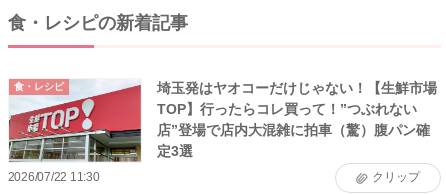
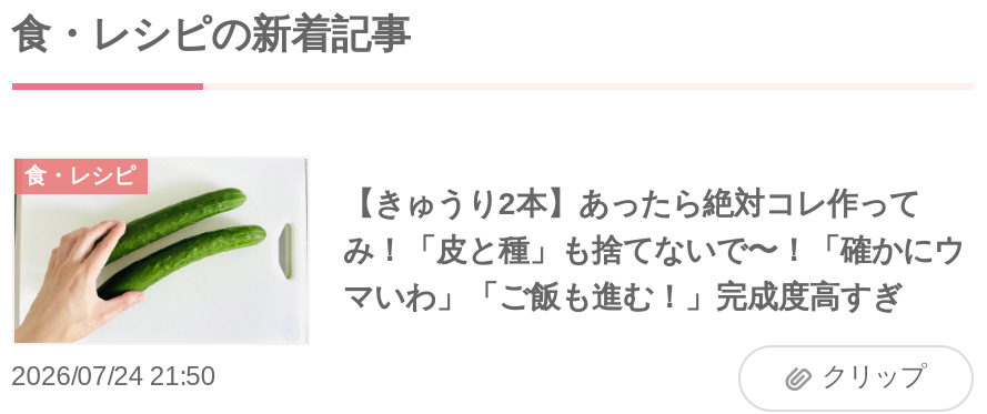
[7,80,142,184] [image] | 2026/07/22 11:30 -> [11,163,308,392] [image] | 2026/07/24 21:50
[157,80,437,159] 埼玉発はヤオコーだけじゃない！【生鮮市場 | TOP】行ったらコレ買って！”つぶれない | 店”登場で店内大混雑に拍車（驚）腹パン確 | 定3選 -> [343,185,964,314] 【きゅうり2本】あったら絶対コレ作って | み！「皮と種」も捨てないで〜！「確かにウ | マいわ」「ご飯も進む！」完成度高すぎ

